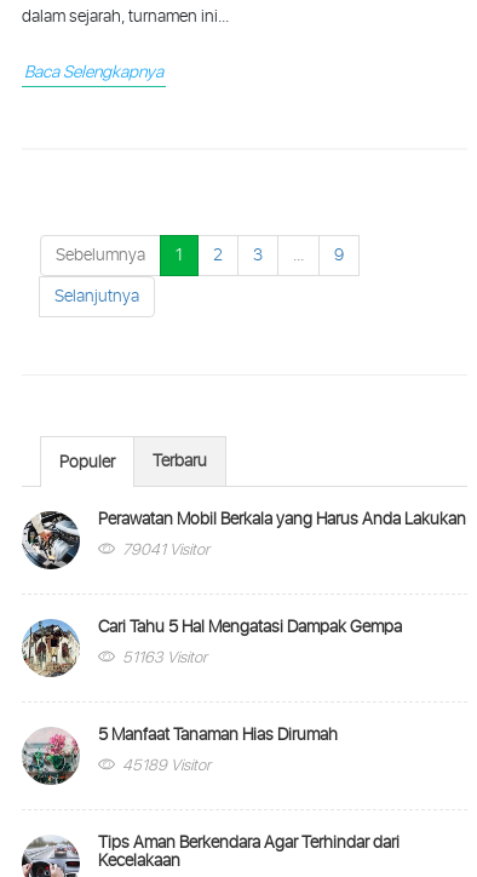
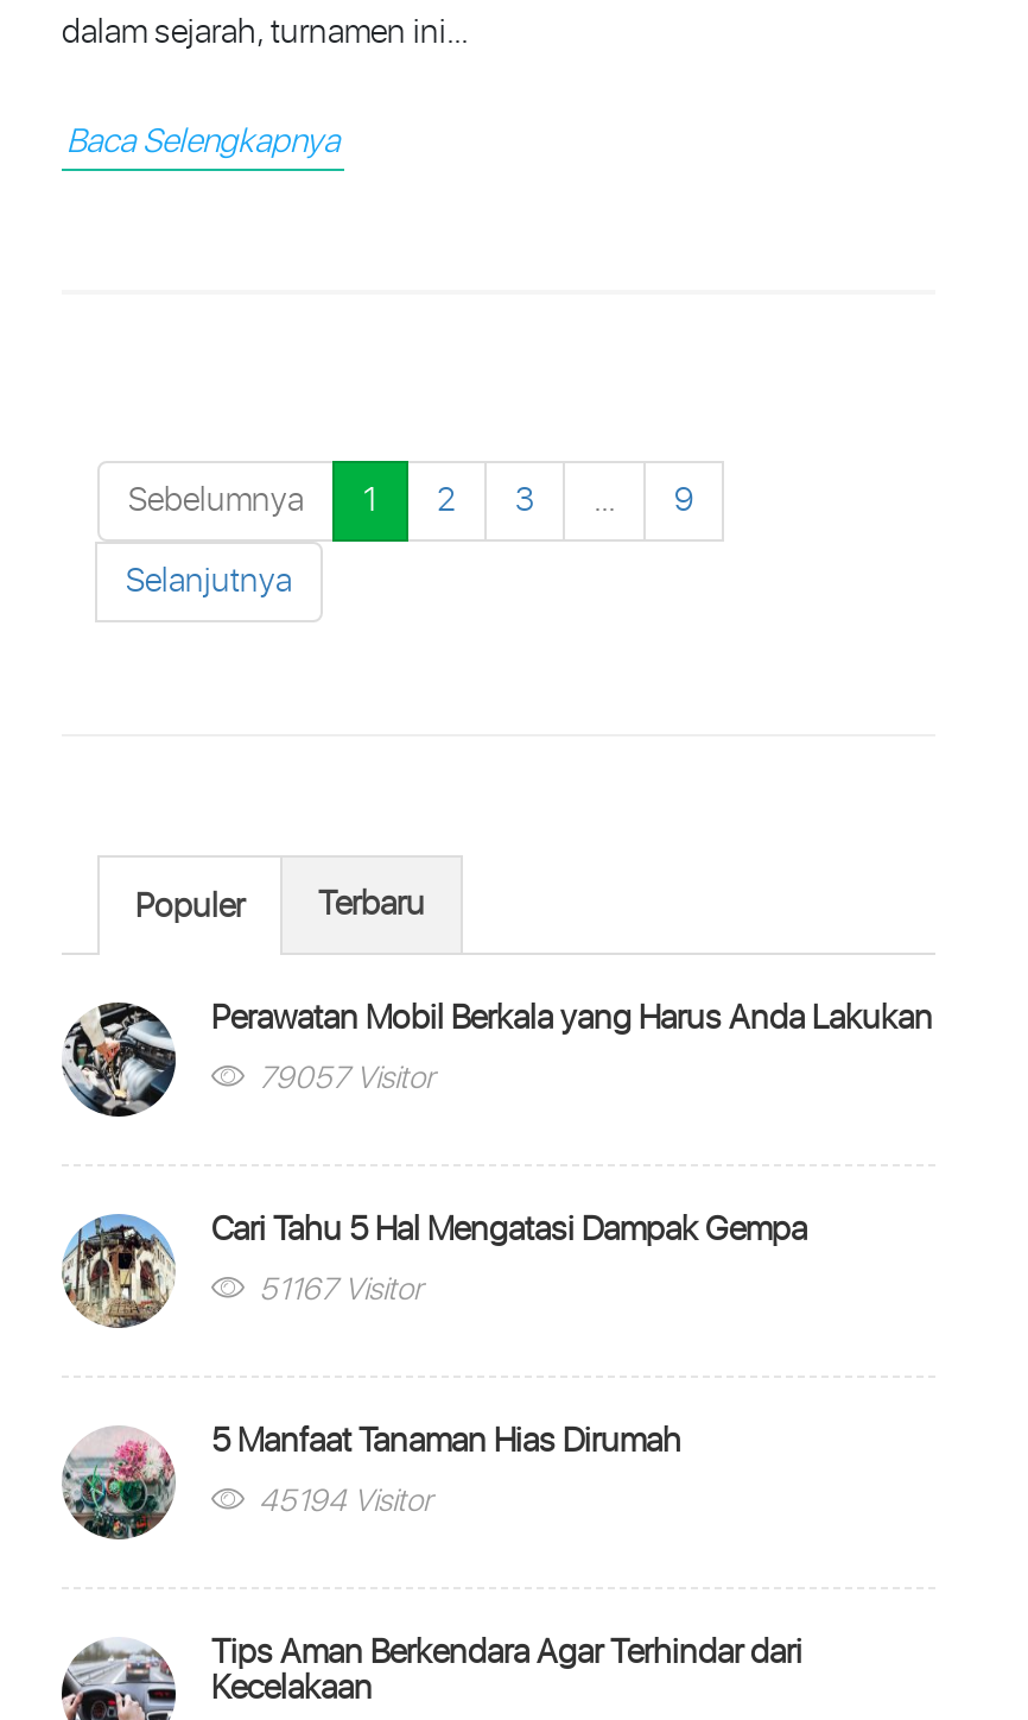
[119,539,209,562] 79041 Visitor -> [252,1057,434,1102] 79057 Visitor
[119,647,207,670] 51163 Visitor -> [252,1268,423,1313] 51167 Visitor
[119,754,211,777] 45189 Visitor -> [252,1480,432,1525] 45194 Visitor

